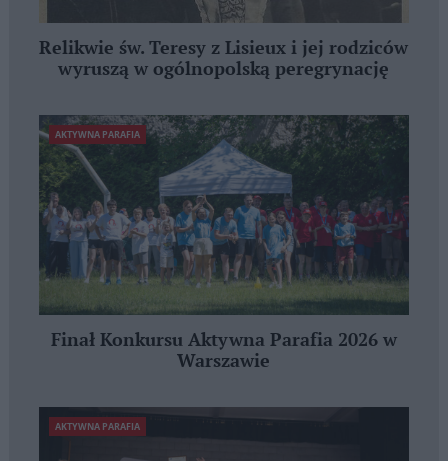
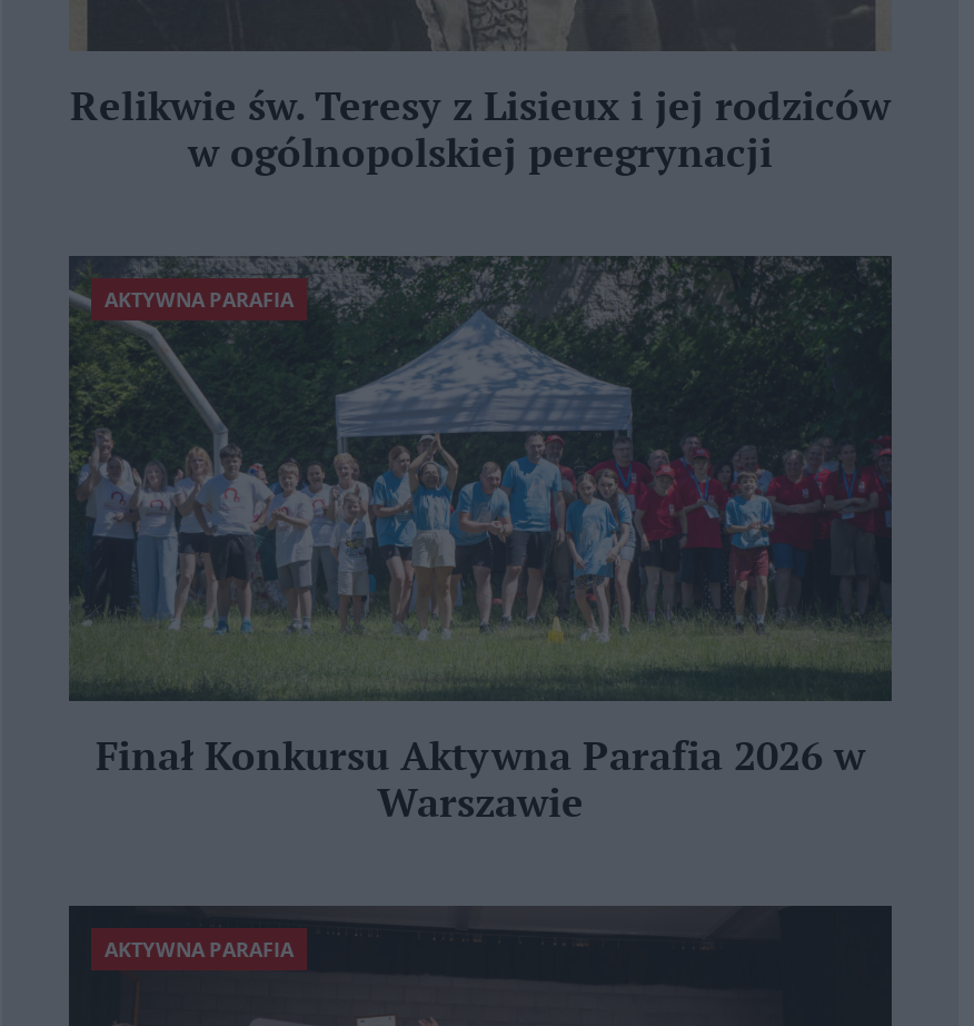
[58,59,389,80] wyruszą w ogólnopolską peregrynację -> [188,131,773,178] w ogólnopolskiej peregrynacji

